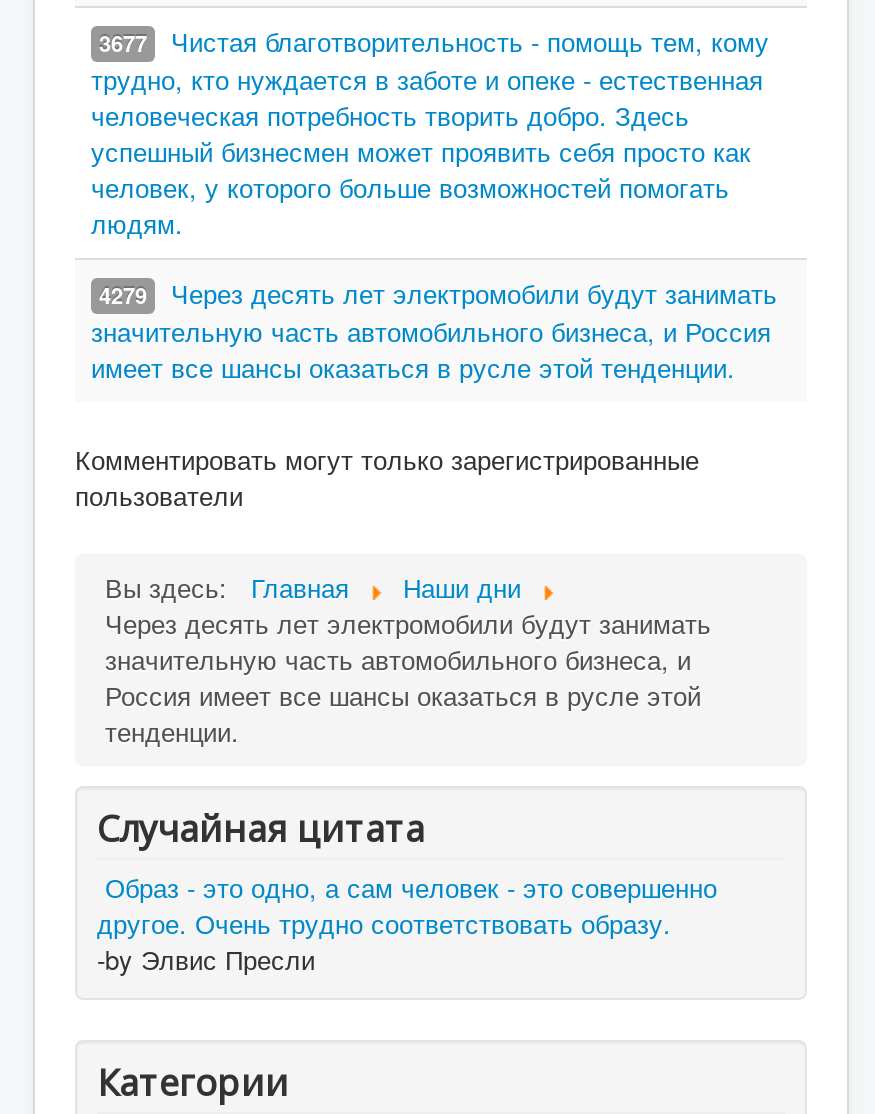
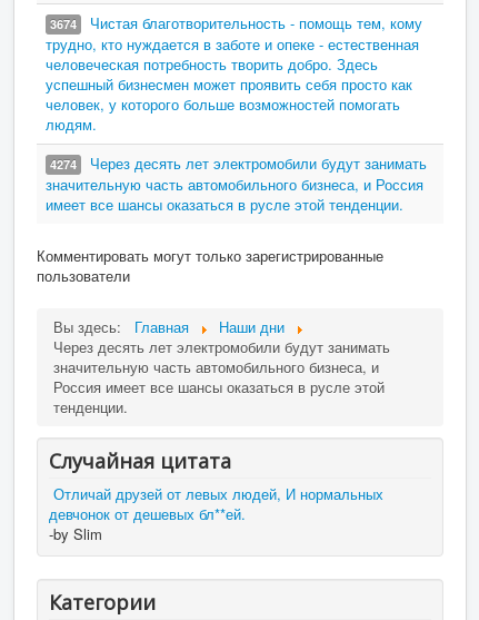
[99,22,769,60] 3677 Чистая благотворительность - помощь тем, кому -> [50,12,422,33] 3674 Чистая благотворительность - помощь тем, кому
[99,274,777,312] 4279 Через десять лет электромобили будут занимать -> [50,152,427,174] 4274 Через десять лет электромобили будут занимать
[97,868,717,978] Образ - это одно, а сам человек - это совершенно | другое. Очень трудно соответствовать образу. | -by Элвис Пресли -> [49,483,383,544] Отличай друзей от левых людей, И нормальных | девчонок от дешевых бл**ей. | -by Slim

